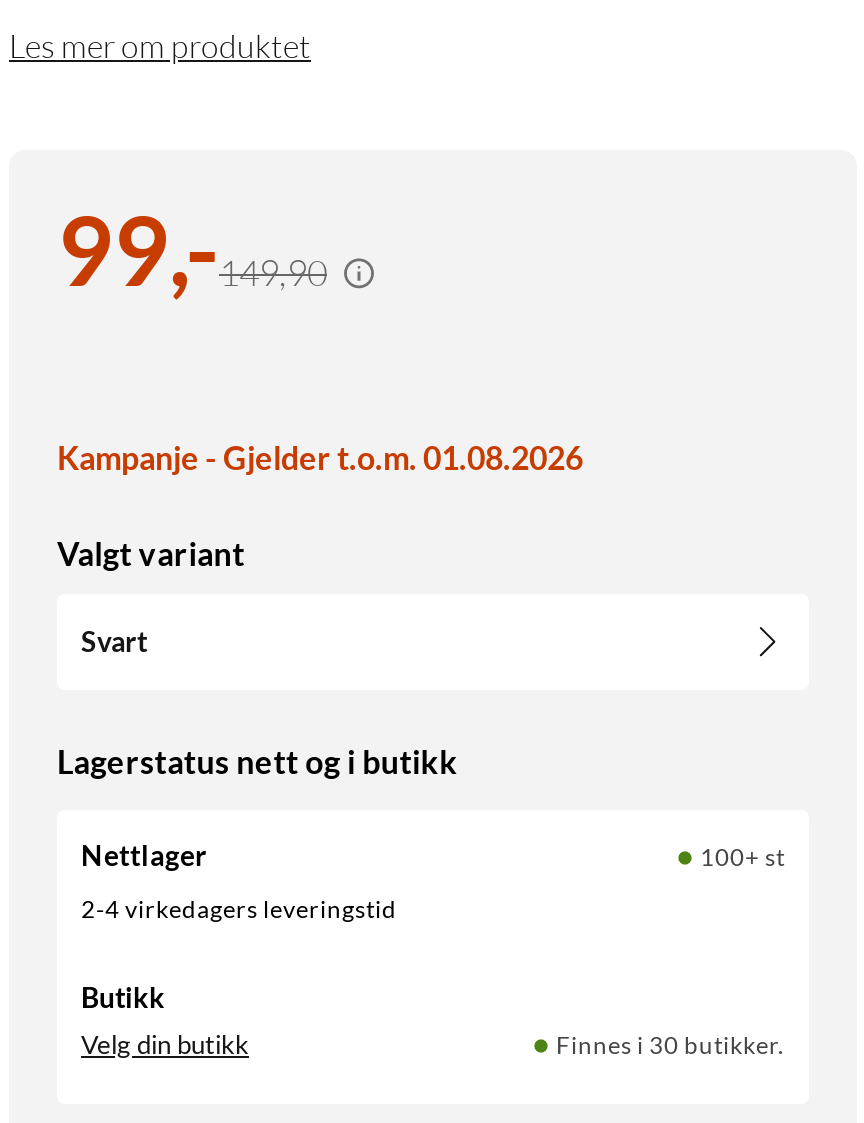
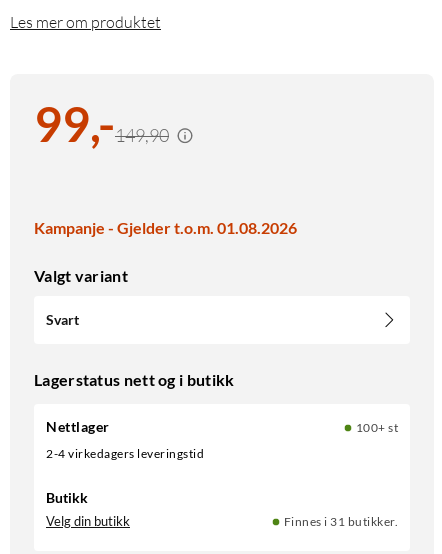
[556,1031,785,1061] Finnes i 30 butikker. -> [283,513,398,528] Finnes i 31 butikker.

